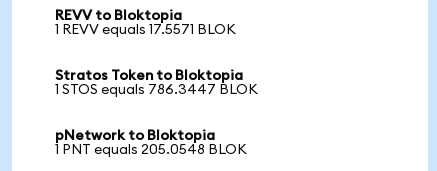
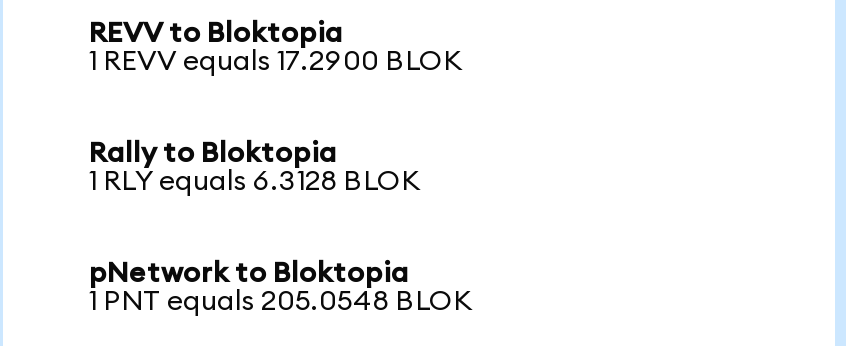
[55,23,236,37] 1 REVV equals 17.5571 BLOK -> [89,48,463,76] 1 REVV equals 17.2900 BLOK
[55,69,258,97] Stratos Token to Bloktopia | 1 STOS equals 786.3447 BLOK -> [89,140,421,196] Rally to Bloktopia | 1 RLY equals 6.3128 BLOK

